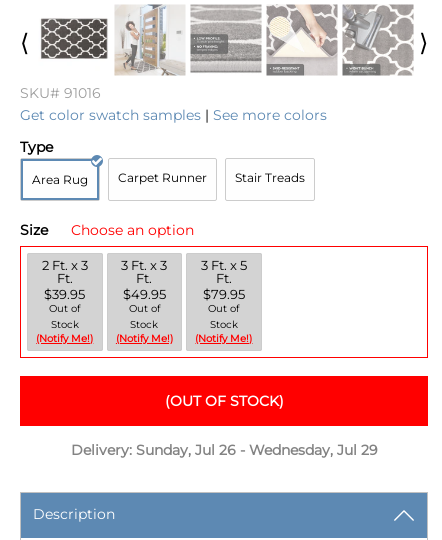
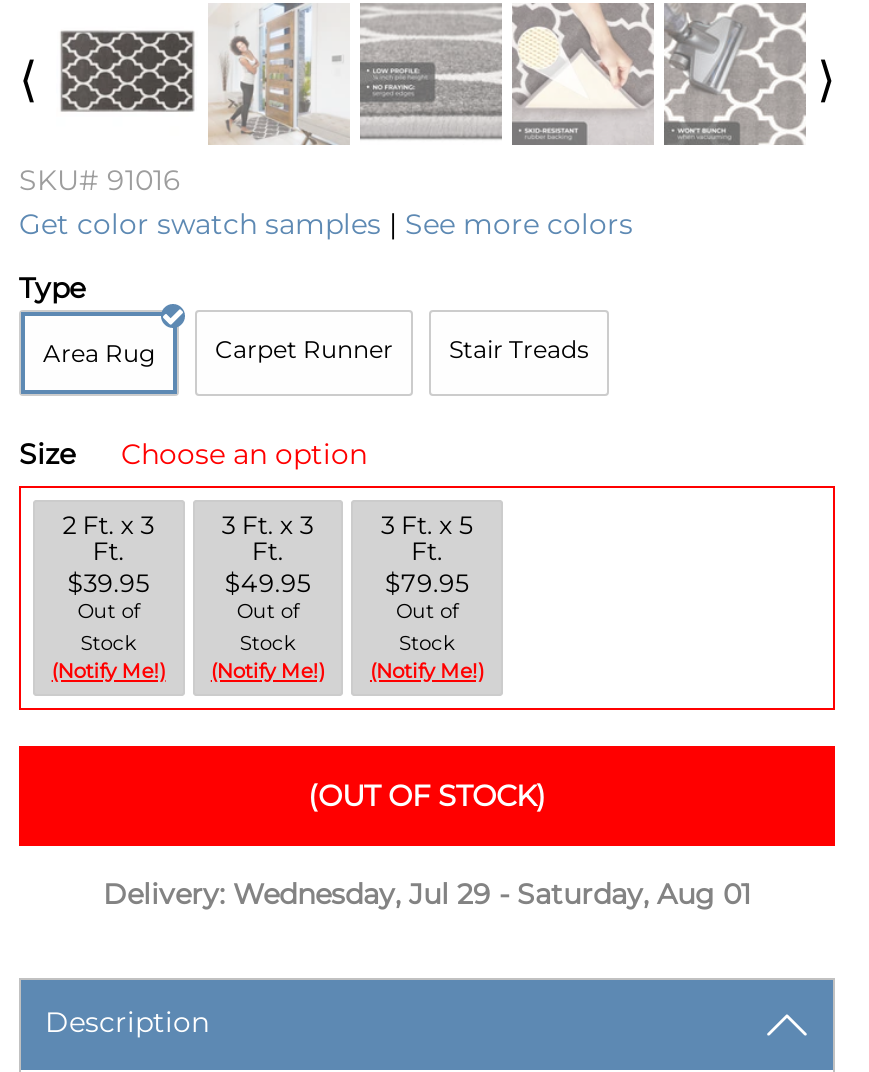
[70,441,377,459] Delivery: Sunday, Jul 26 - Wednesday, Jul 29 -> [103,877,751,913] Delivery: Wednesday, Jul 29 - Saturday, Aug 01

